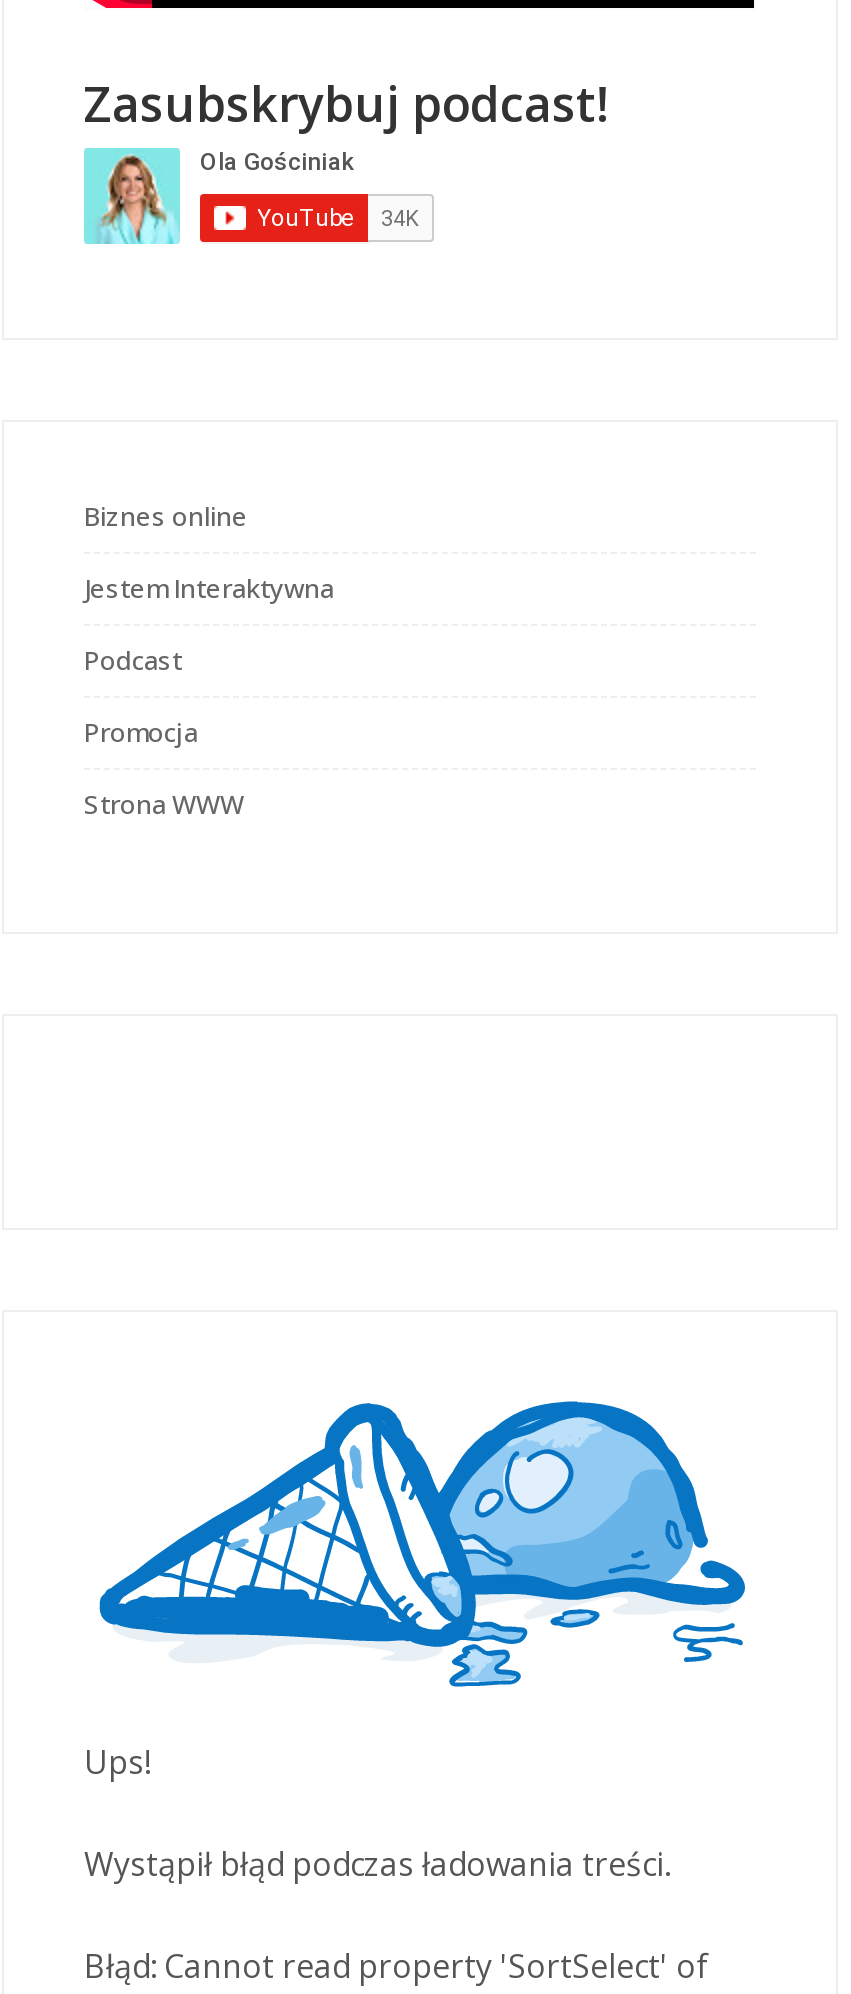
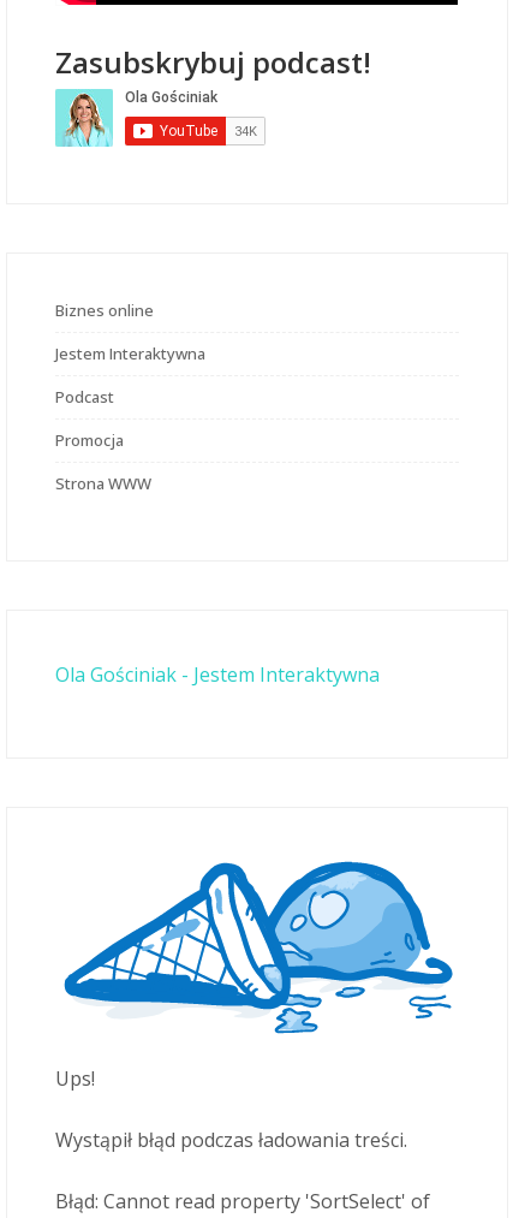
none -> [55,662,380,688] Ola Gościniak - Jestem Interaktywna

